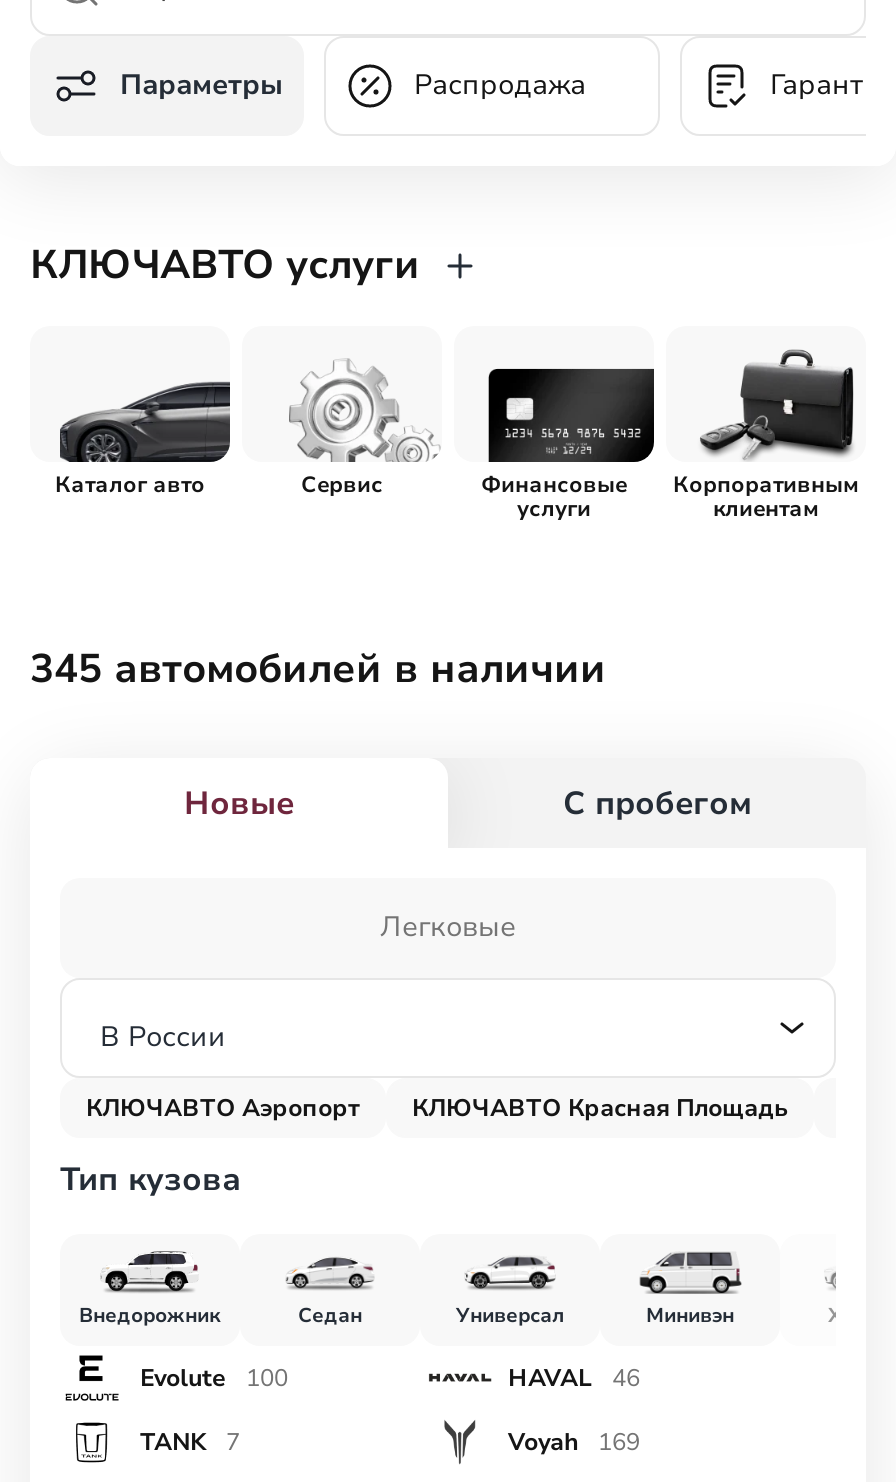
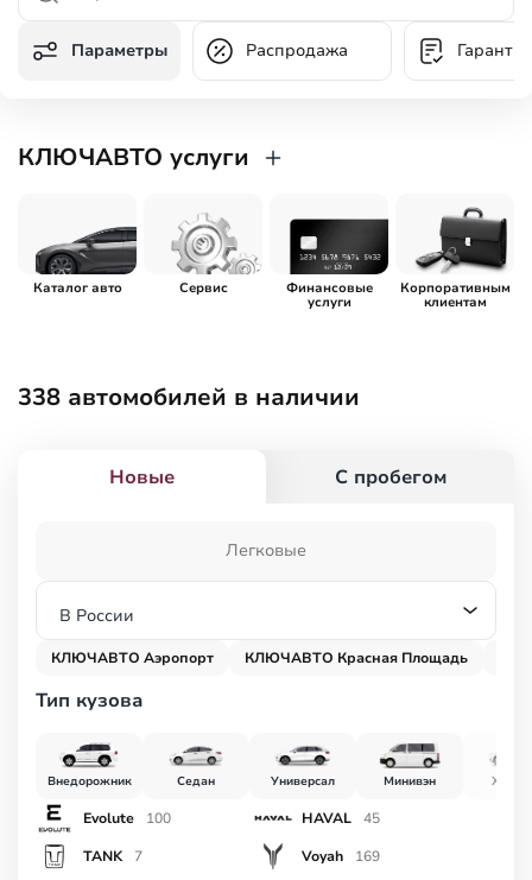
[30,642,606,696] 345 автомобилей в наличии -> [18,381,360,413] 338 автомобилей в наличии
[508,1361,640,1394] HAVAL 46 -> [302,808,380,828] HAVAL 45

